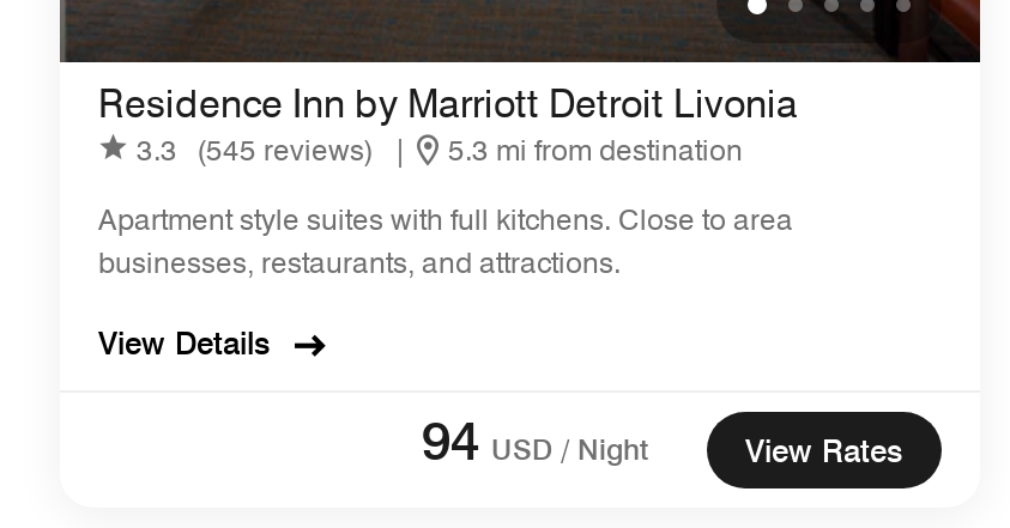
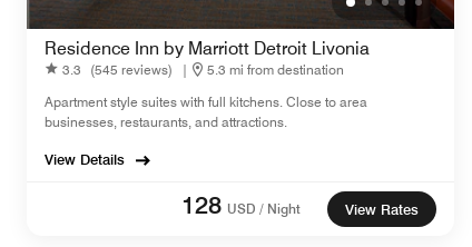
[422,409,649,472] 94 USD / Night -> [181,190,301,219] 128 USD / Night

